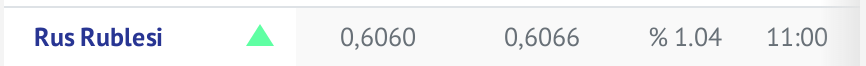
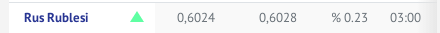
[340,20,416,54] 0,6060 -> [177,9,215,26] 0,6024
[504,20,580,54] 0,6066 -> [259,9,297,26] 0,6028
[648,20,722,54] % 1.04 -> [331,9,368,26] % 0.23
[766,20,828,54] 11:00 -> [390,9,421,26] 03:00

